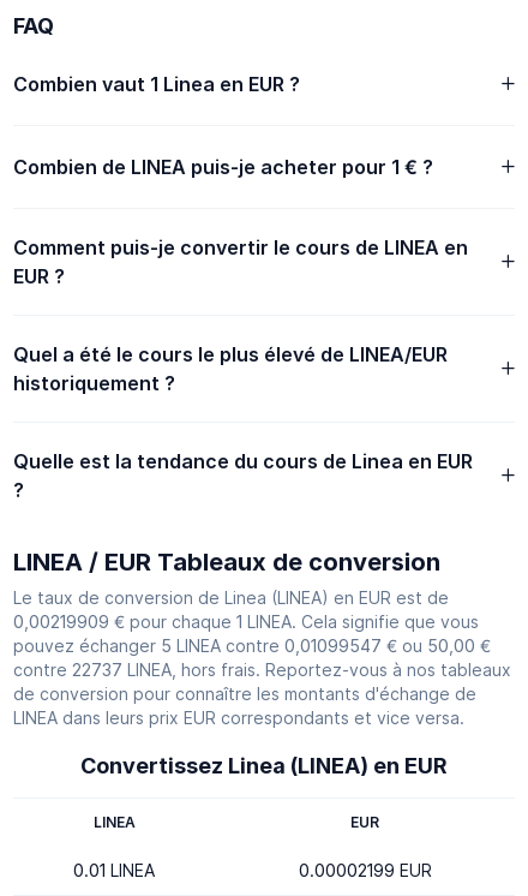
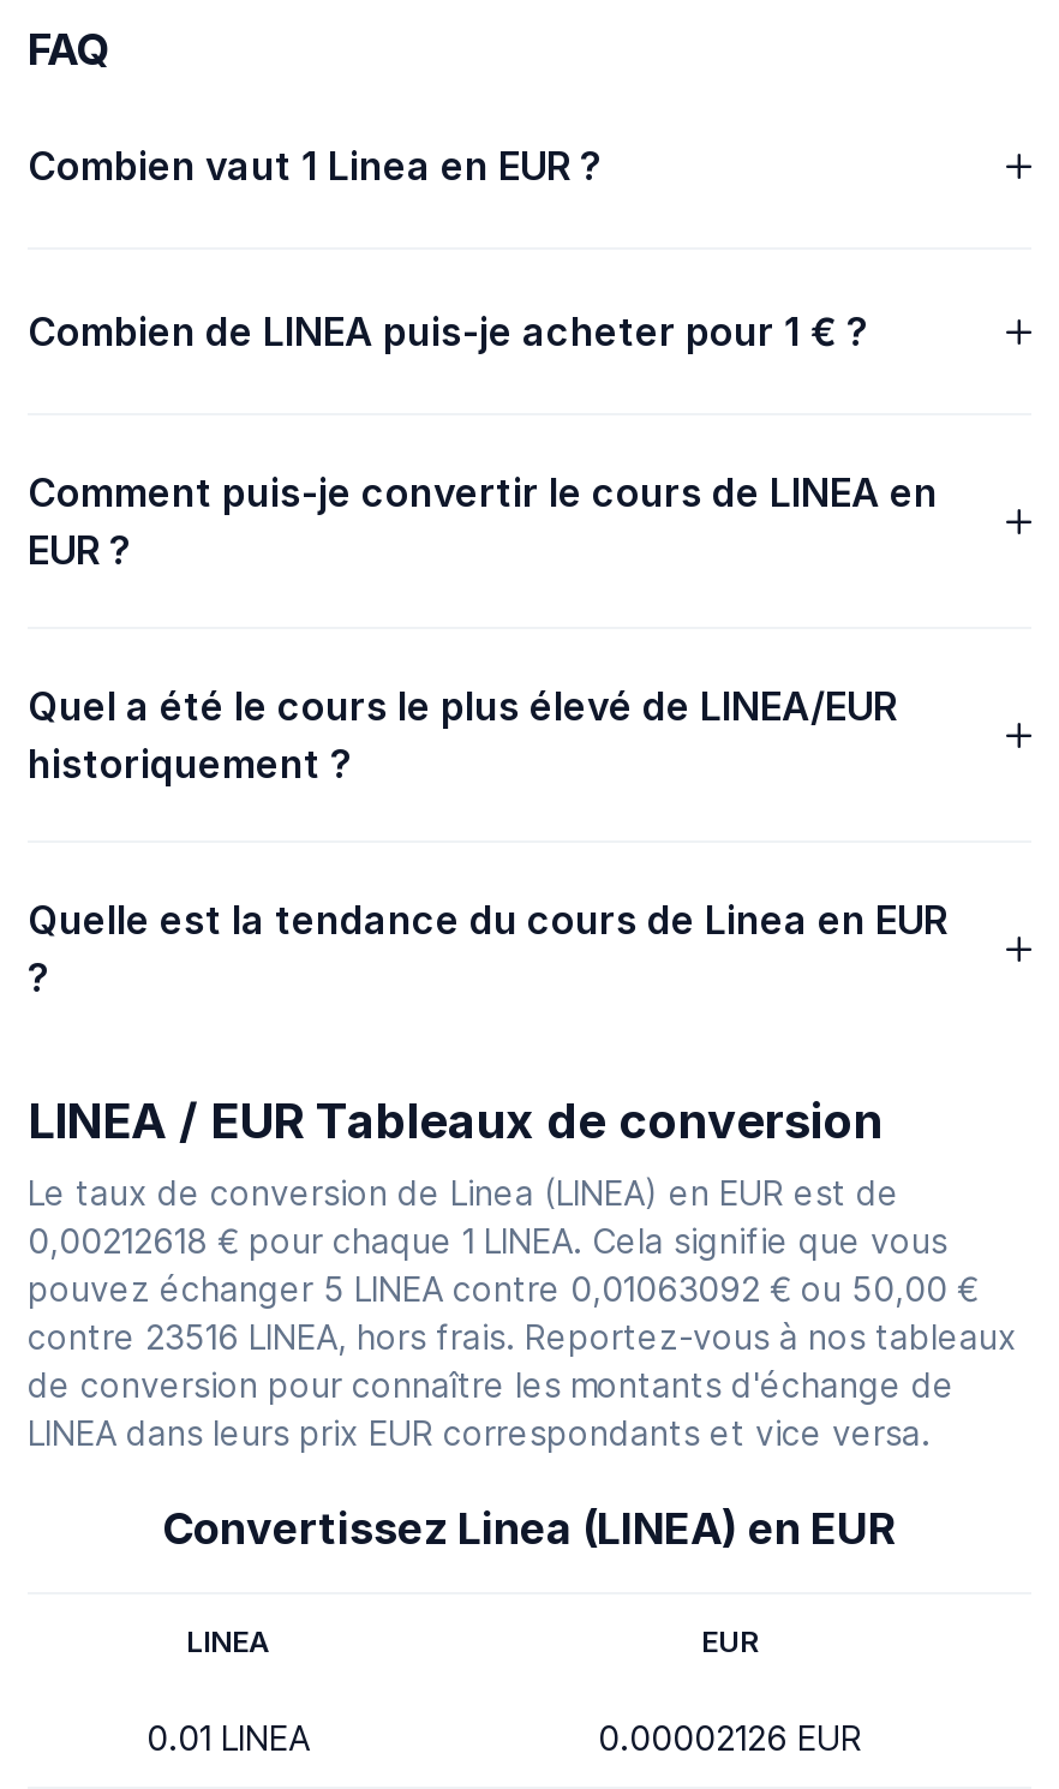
[13,611,479,632] 0,00219909 € pour chaque 1 LINEA. Cela signifie que vous -> [28,1220,947,1261] 0,00212618 € pour chaque 1 LINEA. Cela signifie que vous
[13,635,491,656] pouvez échanger 5 LINEA contre 0,01099547 € ou 50,00 € -> [28,1268,979,1309] pouvez échanger 5 LINEA contre 0,01063092 € ou 50,00 €
[13,659,511,680] contre 22737 LINEA, hors frais. Reportez-vous à nos tableaux -> [28,1316,1017,1357] contre 23516 LINEA, hors frais. Reportez-vous à nos tableaux
[298,860,431,880] 0.00002199 EUR -> [598,1717,862,1758] 0.00002126 EUR

